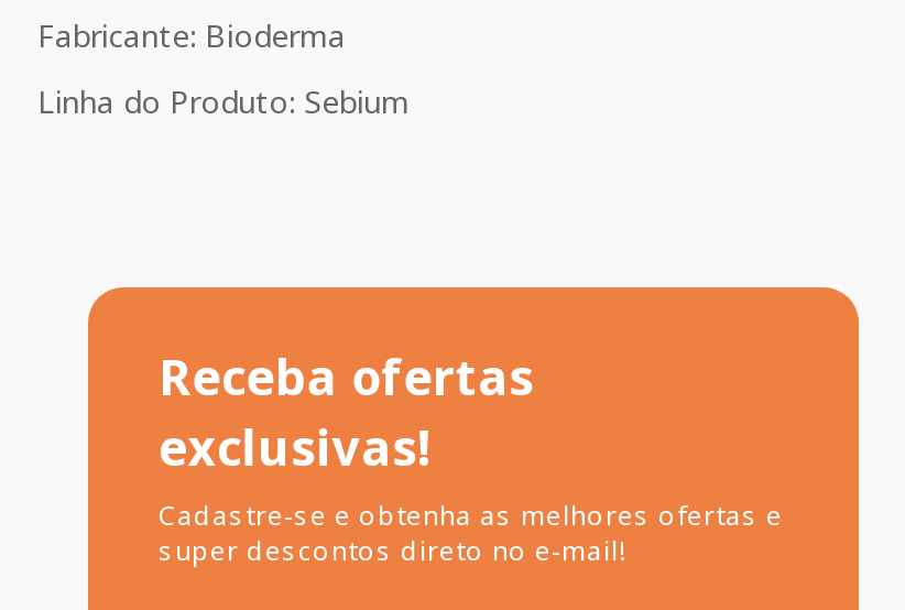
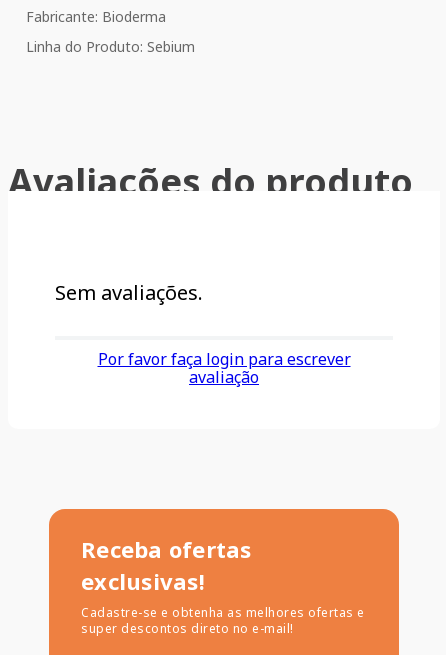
none -> [8,157,413,206] Avaliações do produto
none -> [55,279,203,306] Sem avaliações.
none -> [97,348,350,388] Por favor faça login para escrever | avaliação

